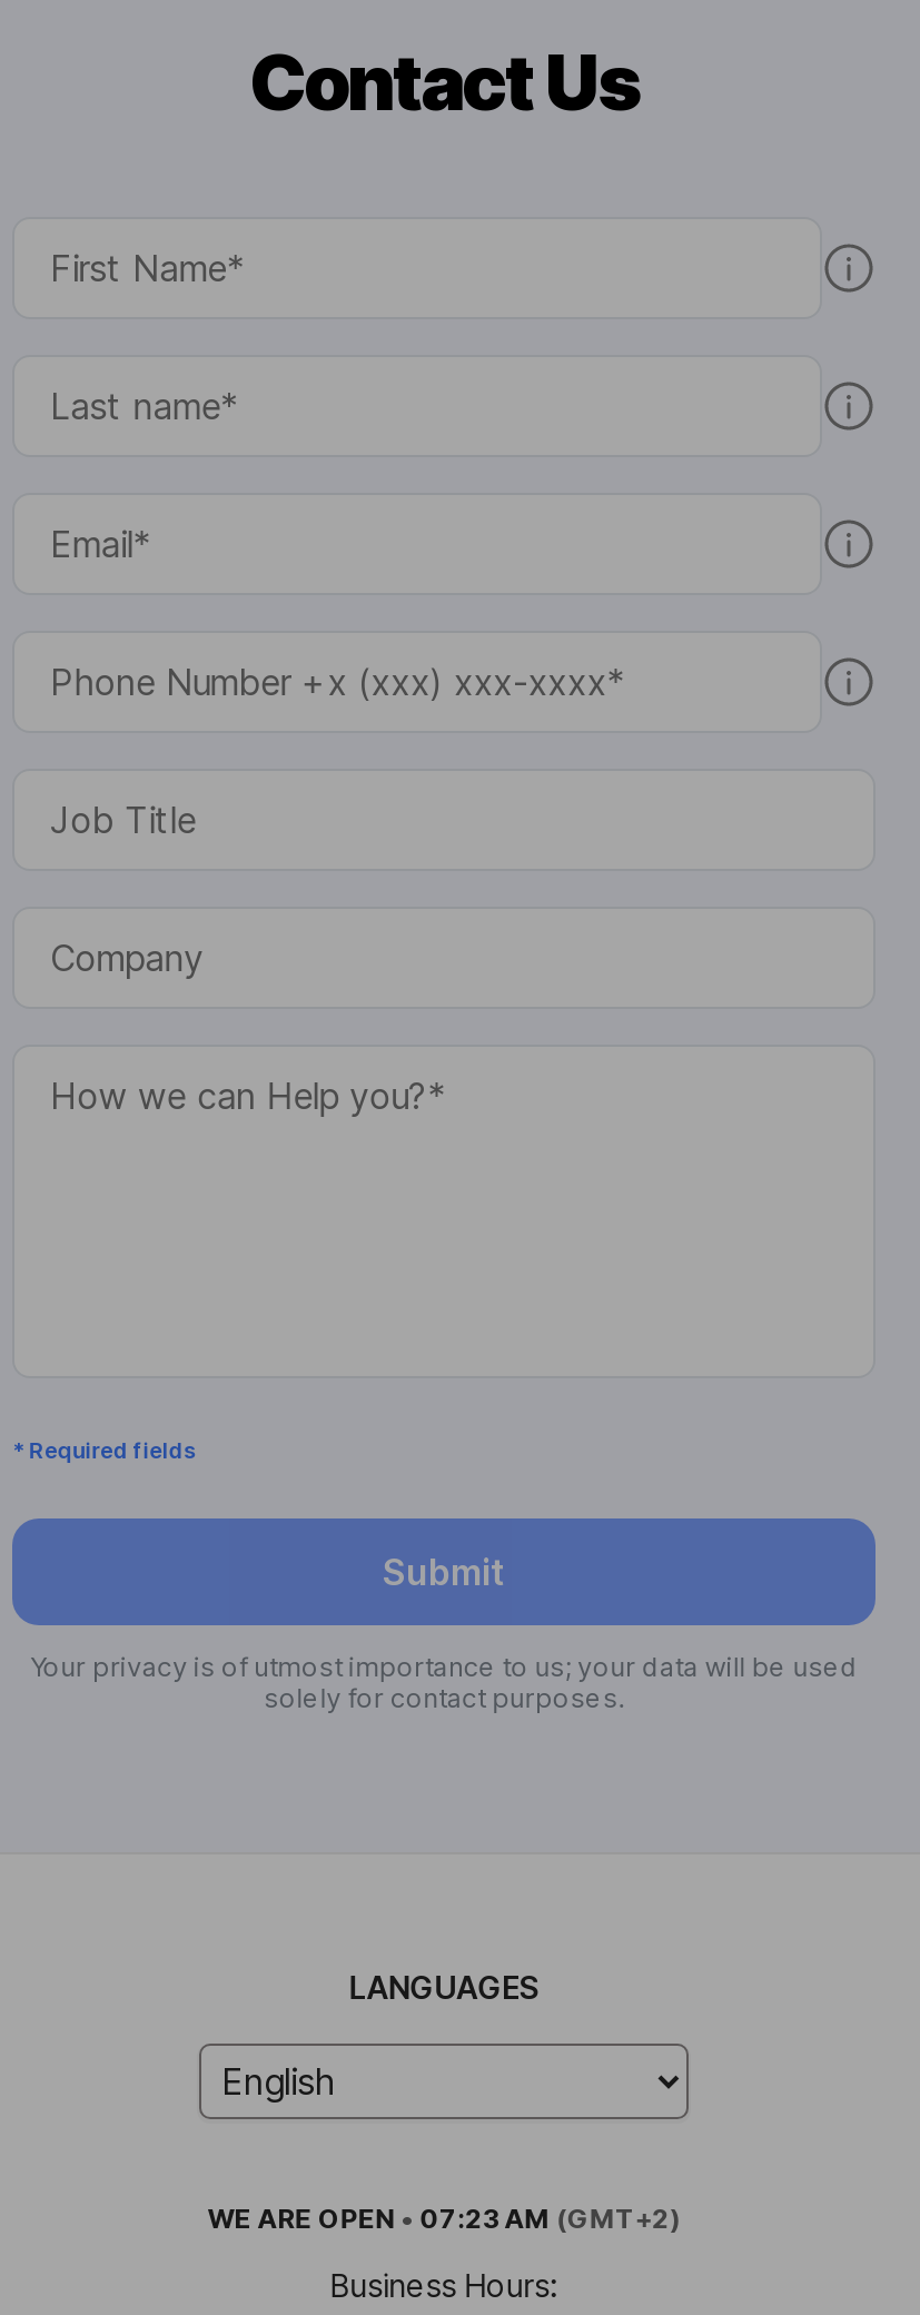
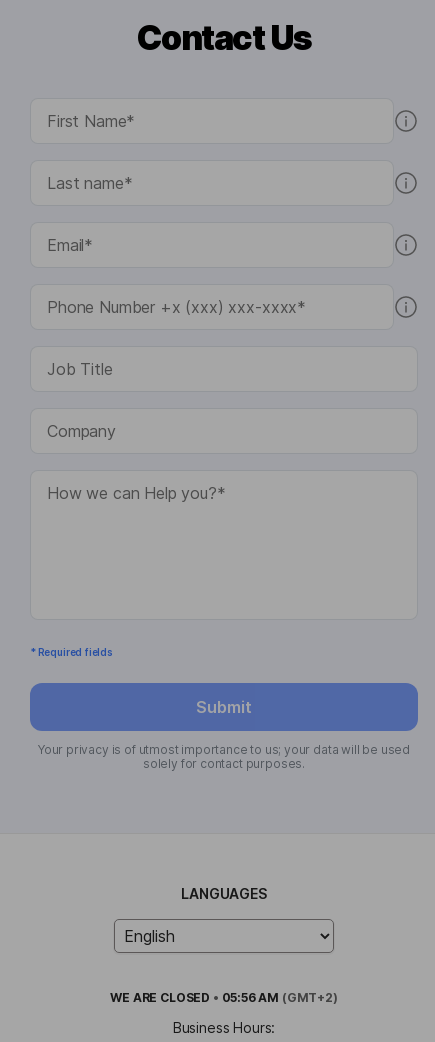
[207,2201,680,2234] WE ARE OPEN • 07:23 AM (GMT+2) -> [110,990,338,1005] WE ARE CLOSED • 05:56 AM (GMT+2)

